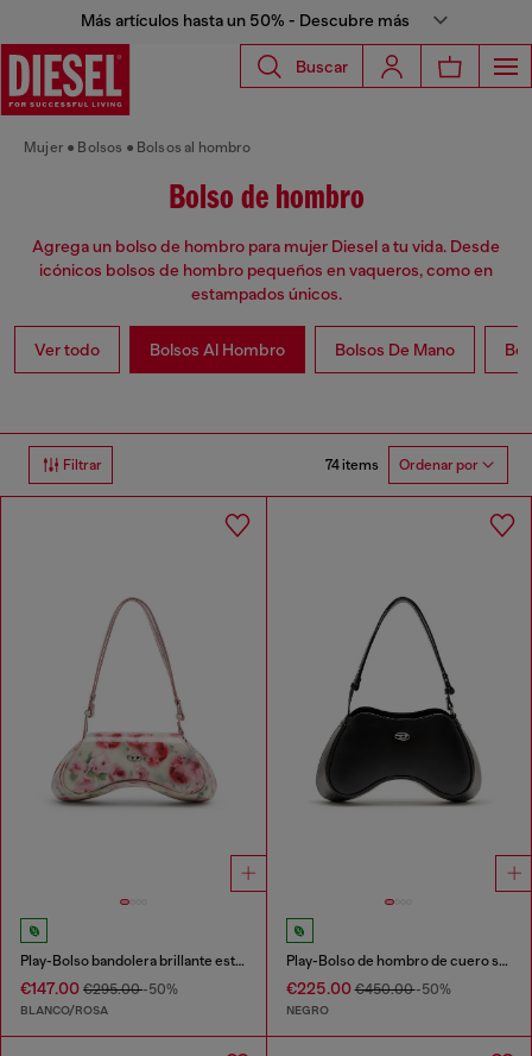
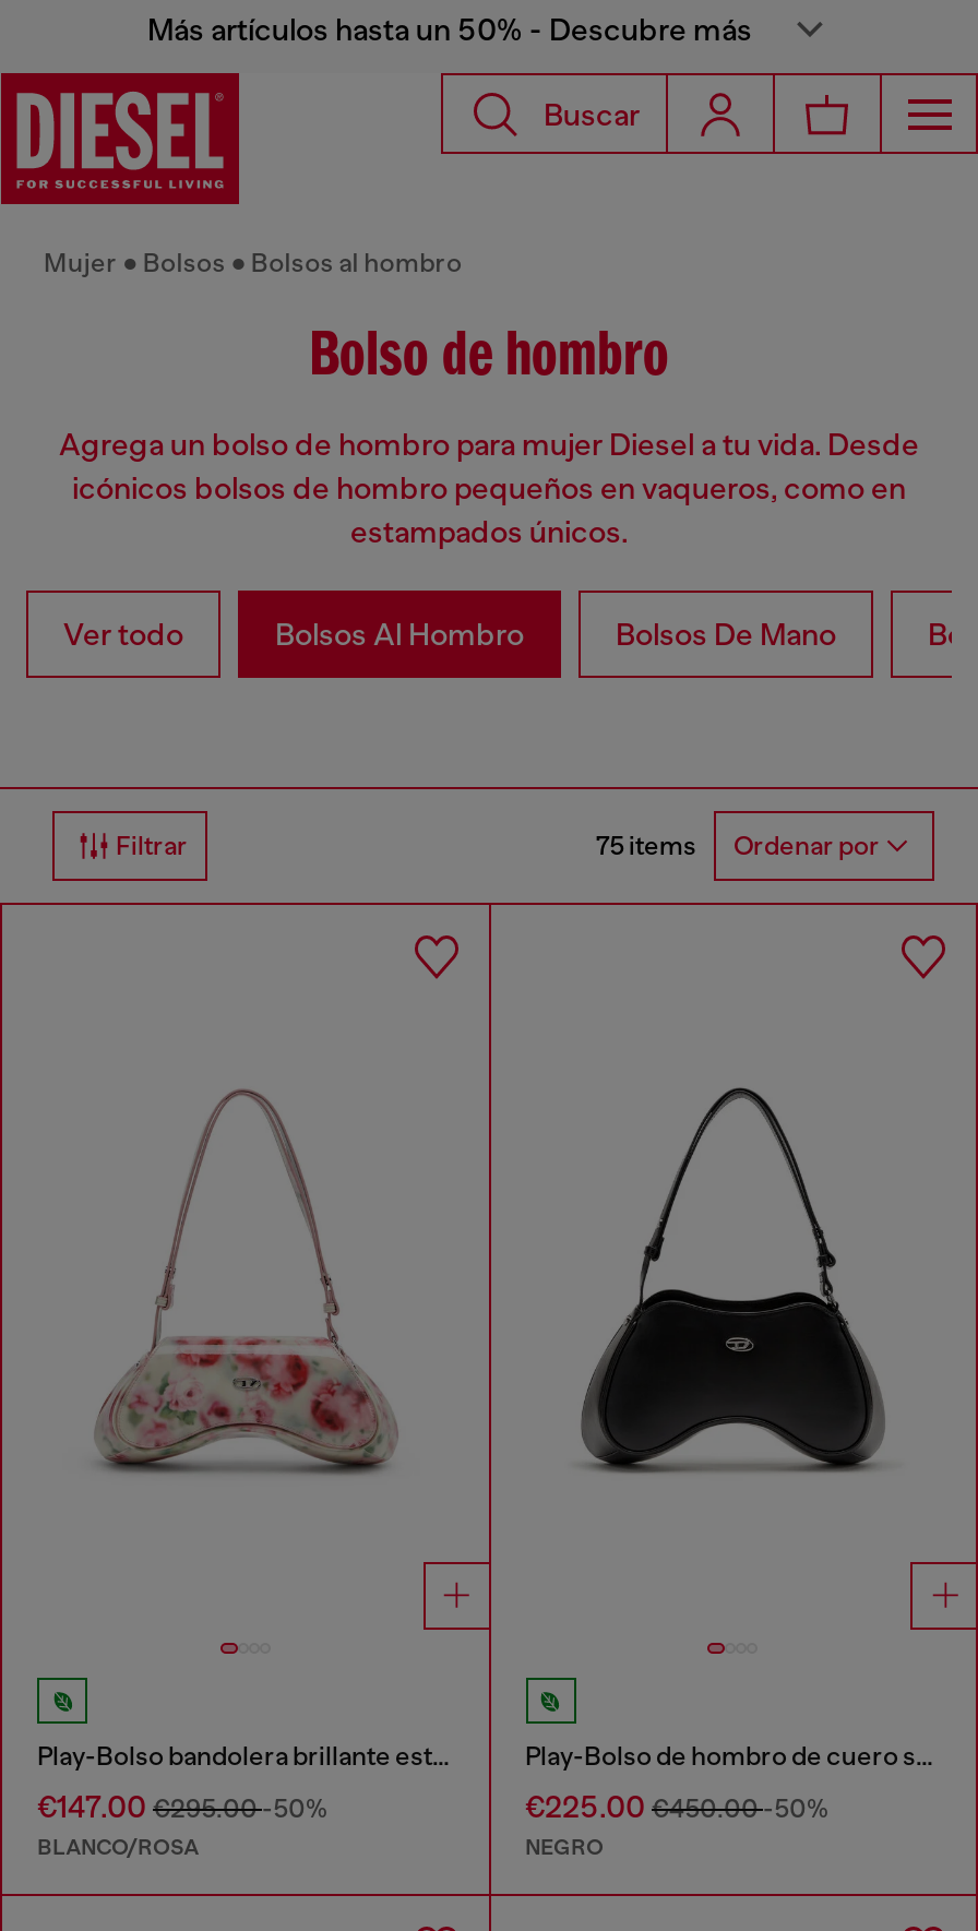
[325,457,479,474] 74 items Ordenar por -> [596,830,880,862] 75 items Ordenar por

